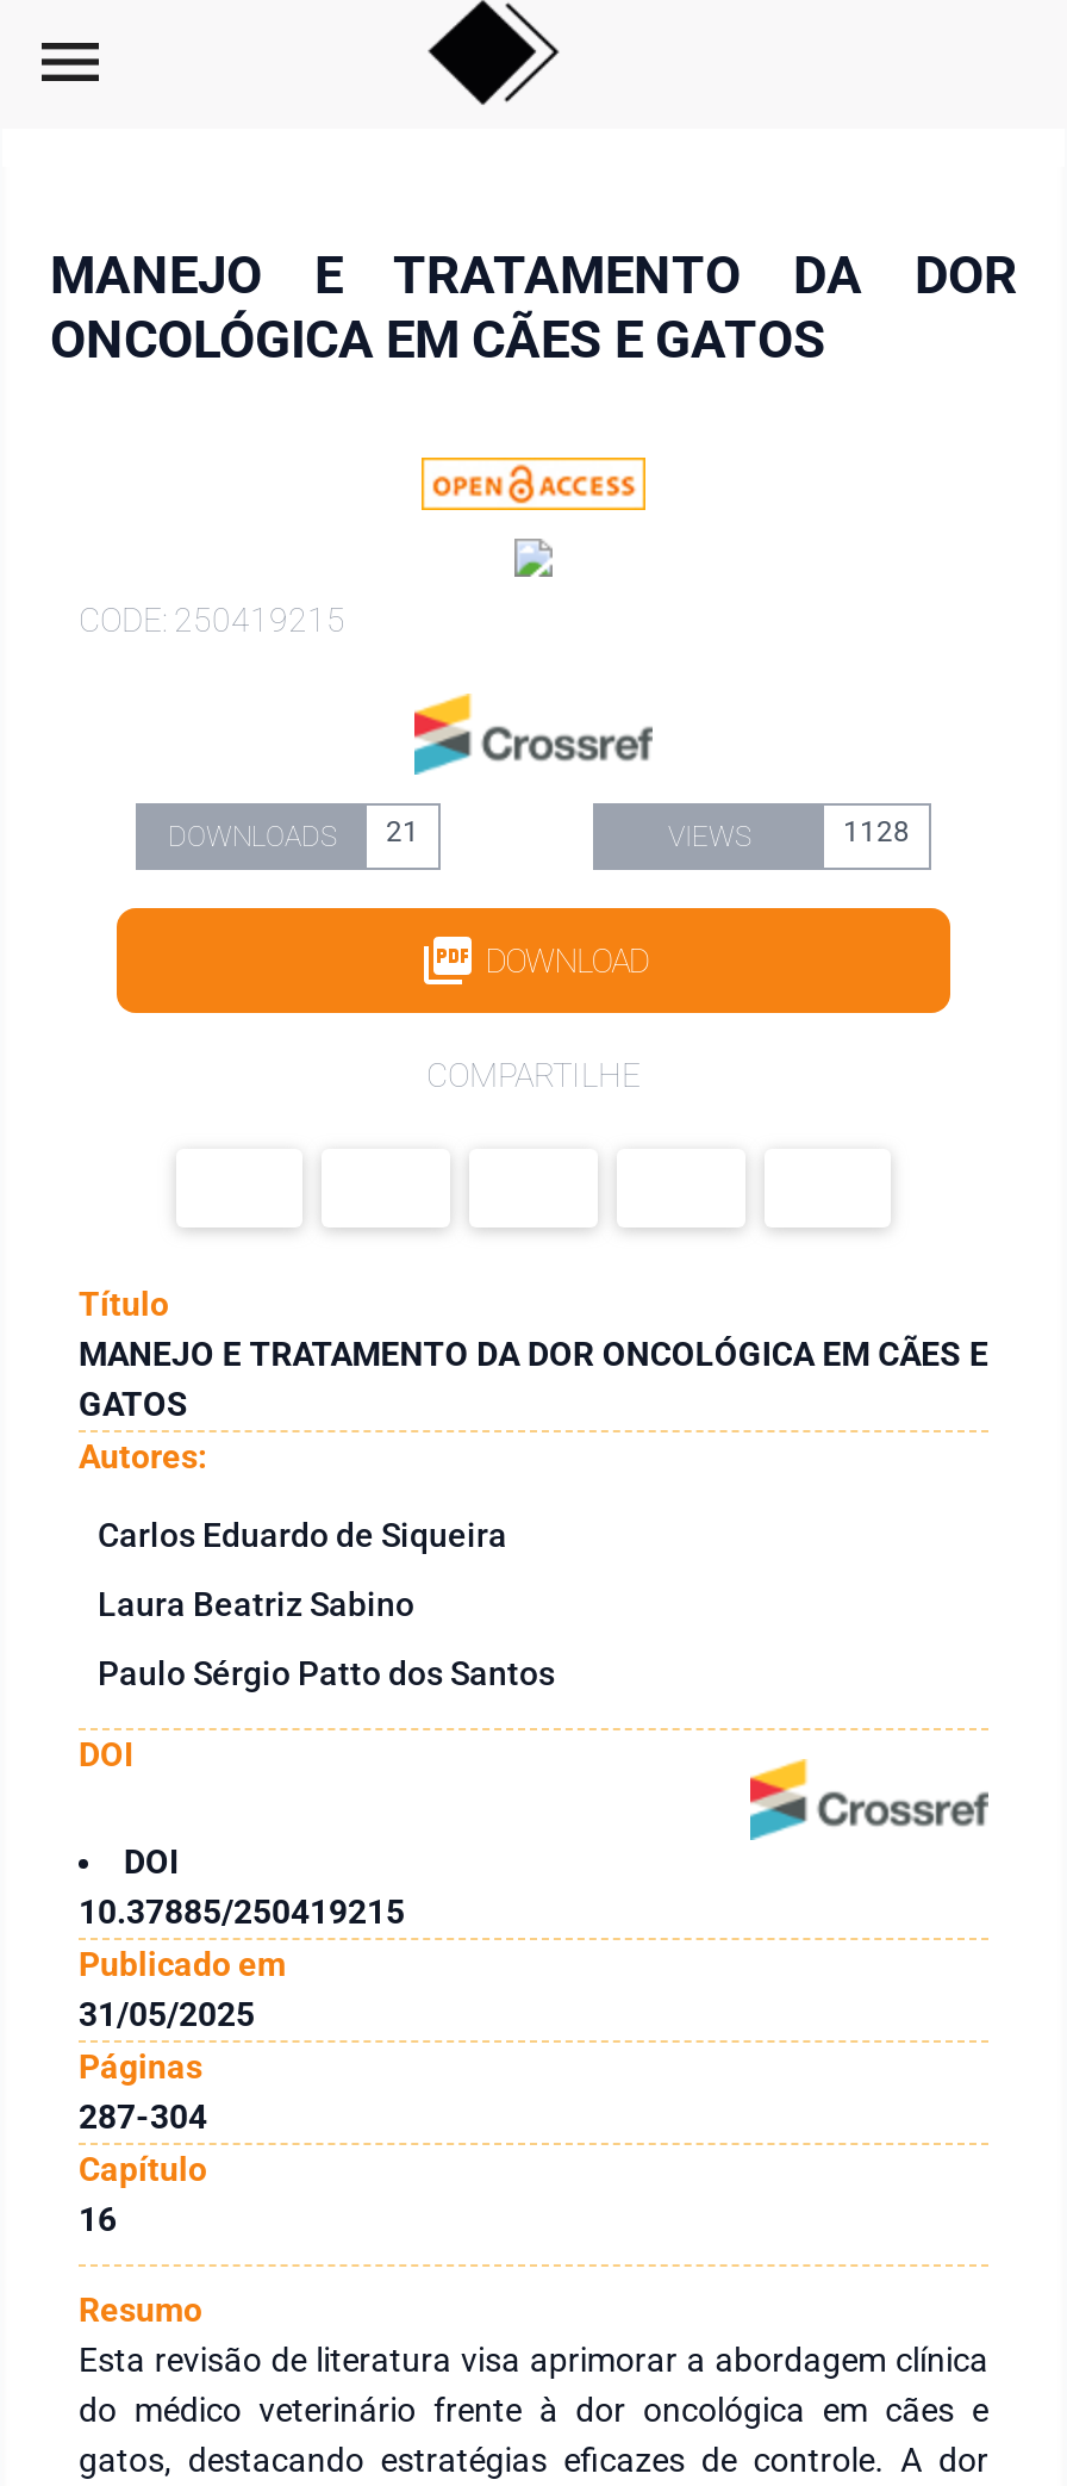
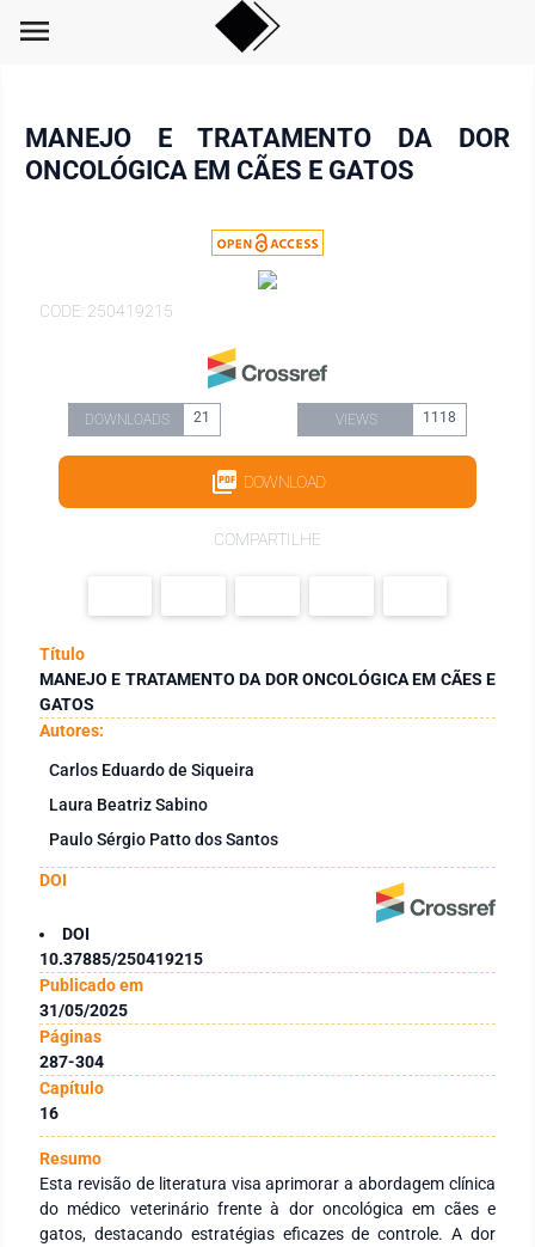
[843,815,910,849] 1128 -> [423,409,456,426] 1118

